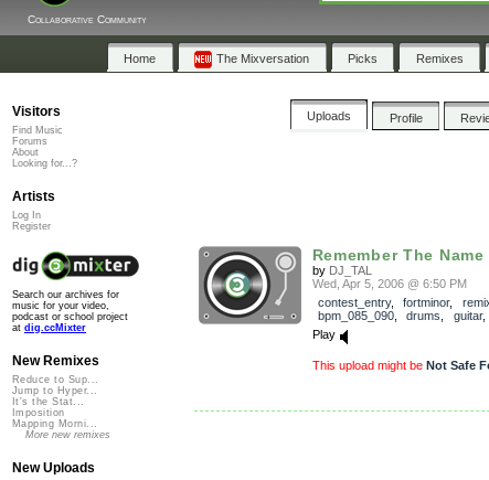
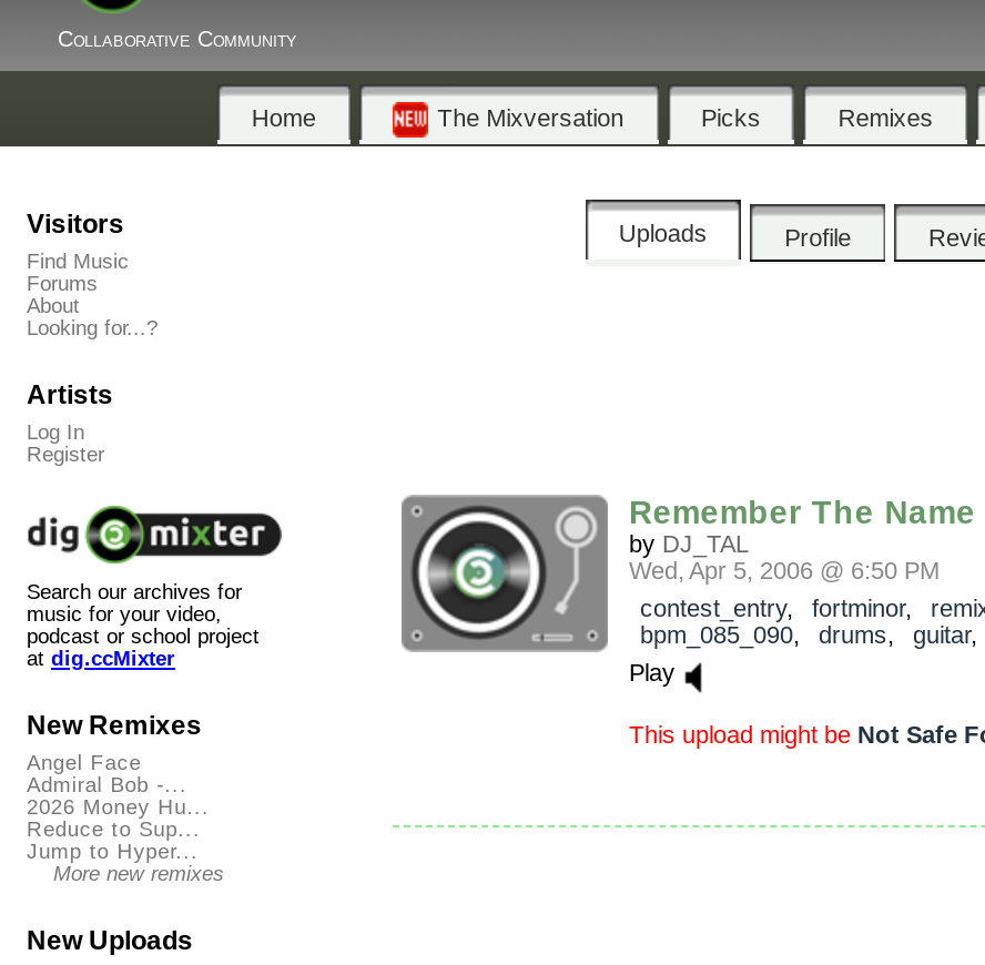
none -> [27,753,210,819] Angel Face | Admiral Bob -... | 2026 Money Hu...
moved [12,374,99,396] -> [27,819,201,864]: Reduce to Sup... | Jump to Hyper...
[12,396,98,430] It's the Stat... | Imposition | Mapping Morni... -> none

